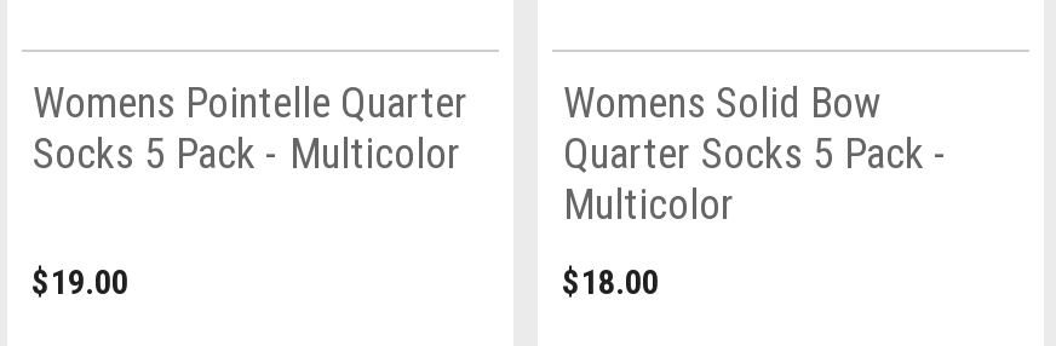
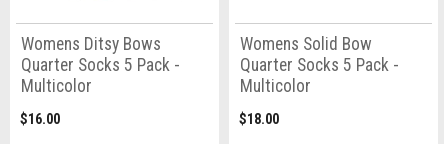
[33,78,469,177] Womens Pointelle Quarter | Socks 5 Pack - Multicolor -> [20,34,179,96] Womens Ditsy Bows | Quarter Socks 5 Pack - | Multicolor
[31,263,128,301] $19.00 -> [20,111,60,127] $16.00

